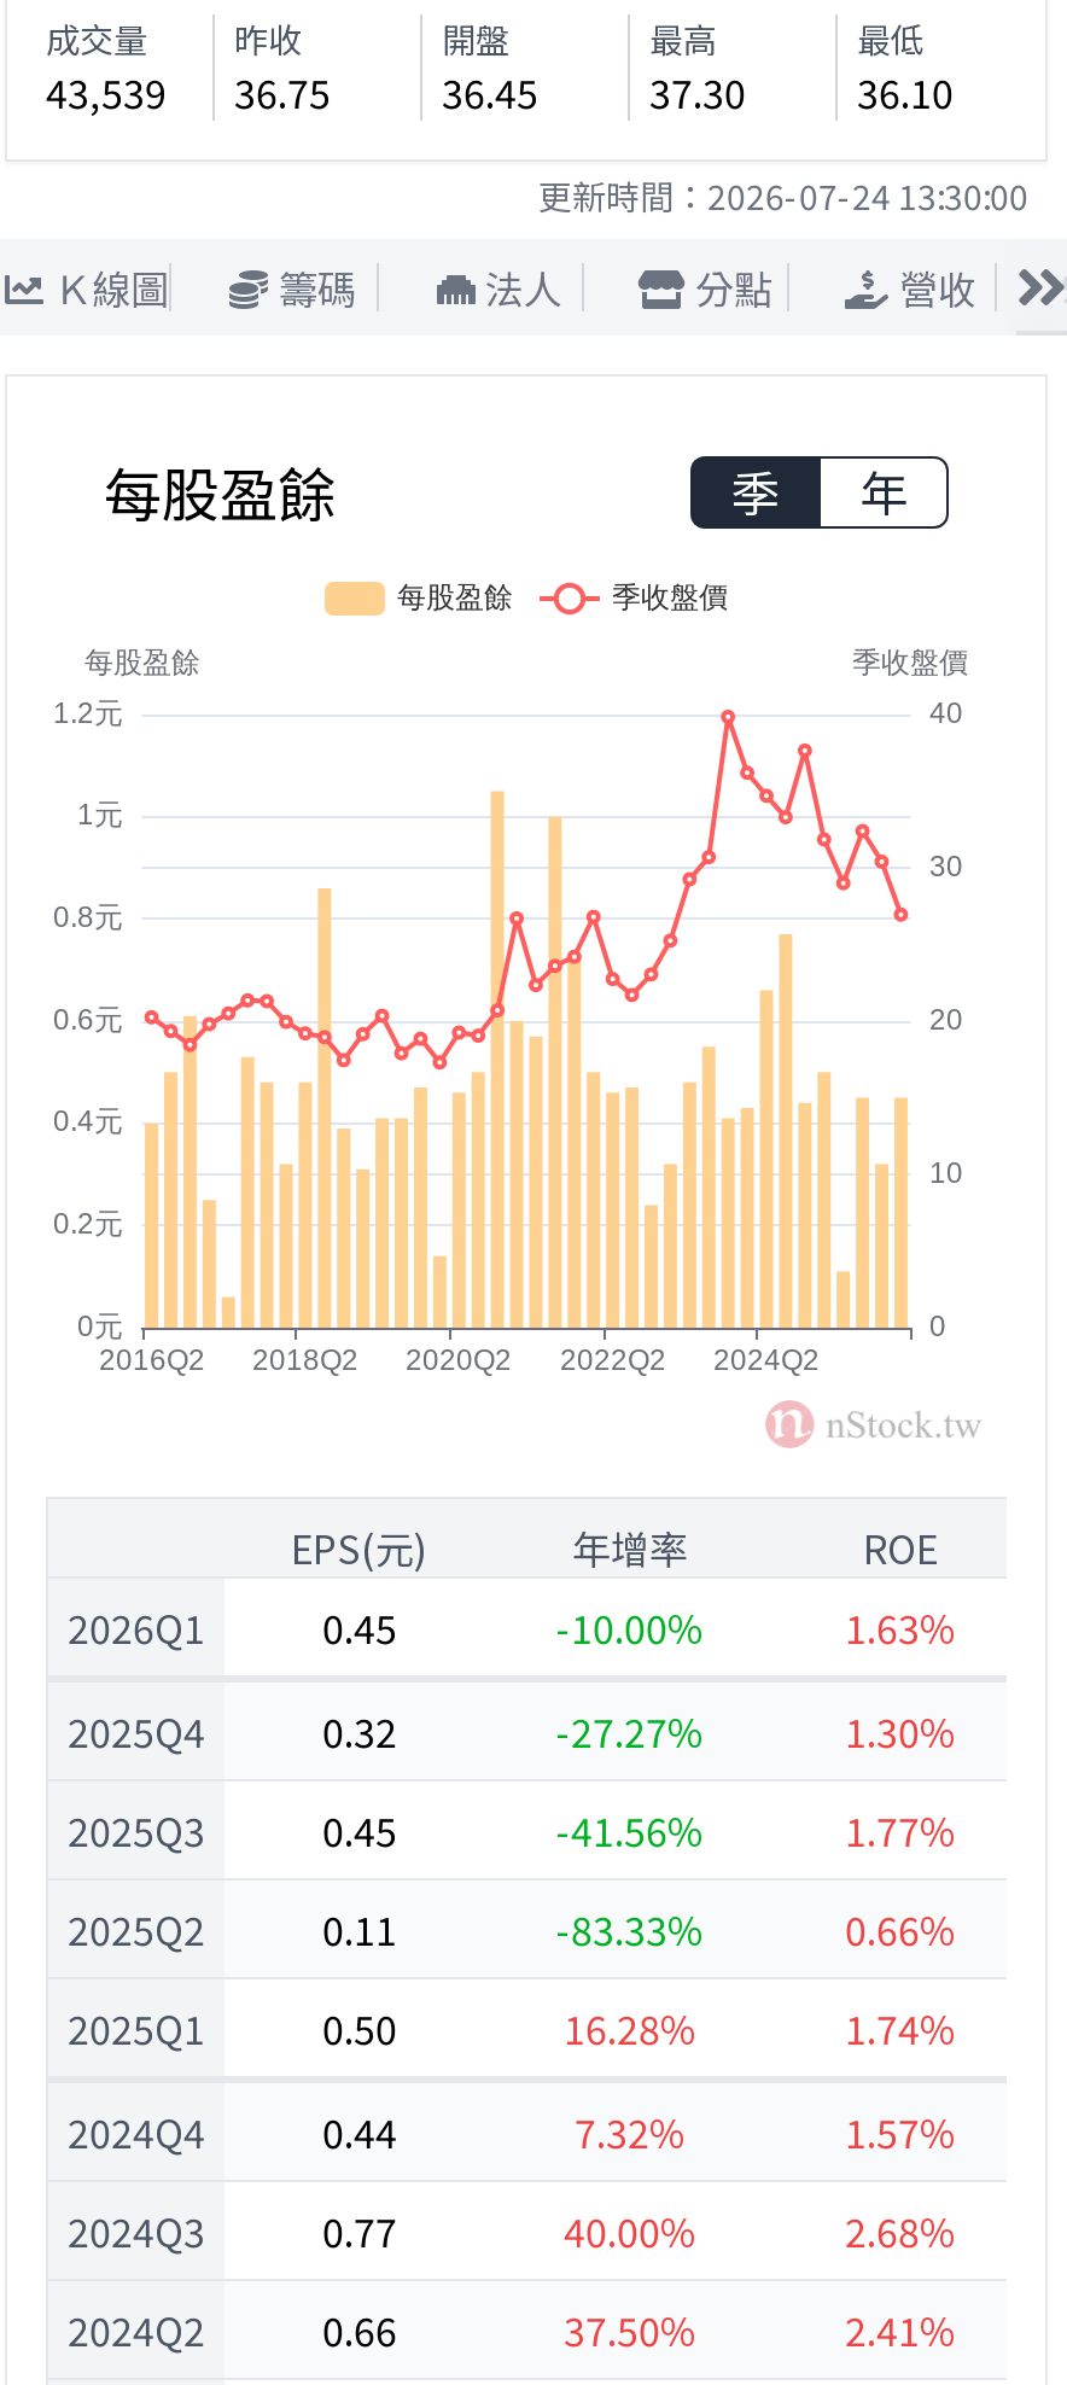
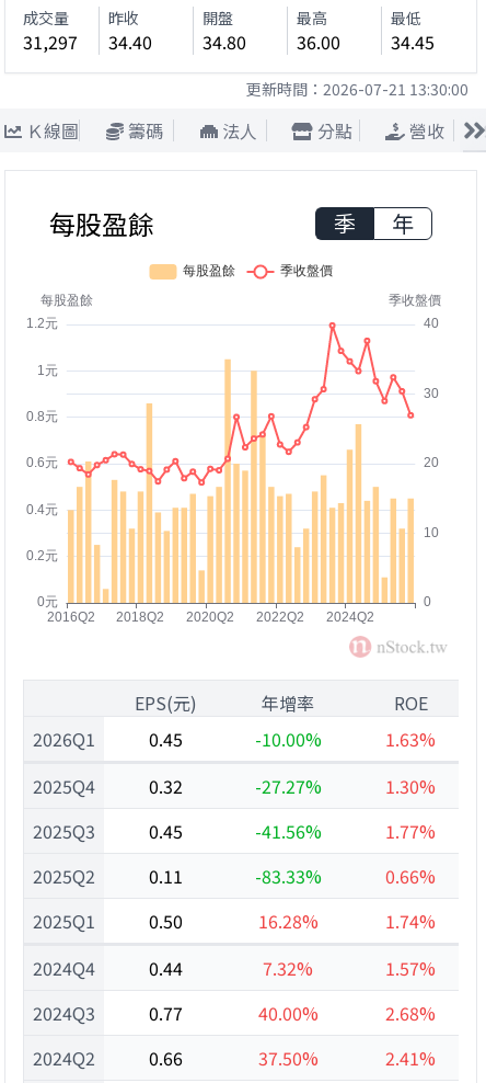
[46,63,167,121] 43,539 -> [23,29,78,55] 31,297
[234,63,331,121] 36.75 -> [108,29,152,55] 34.40
[442,63,538,121] 36.45 -> [202,29,246,55] 34.80
[649,63,746,121] 37.30 -> [297,29,340,55] 36.00
[857,63,954,121] 36.10 -> [391,29,435,55] 34.45
[538,171,1028,220] 更新時間：2026-07-24 13:30:00 -> [246,78,468,100] 更新時間：2026-07-21 13:30:00

